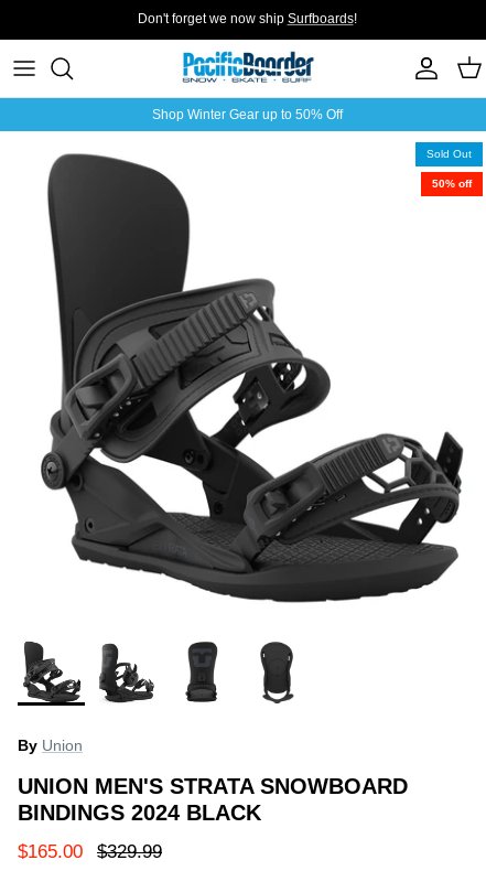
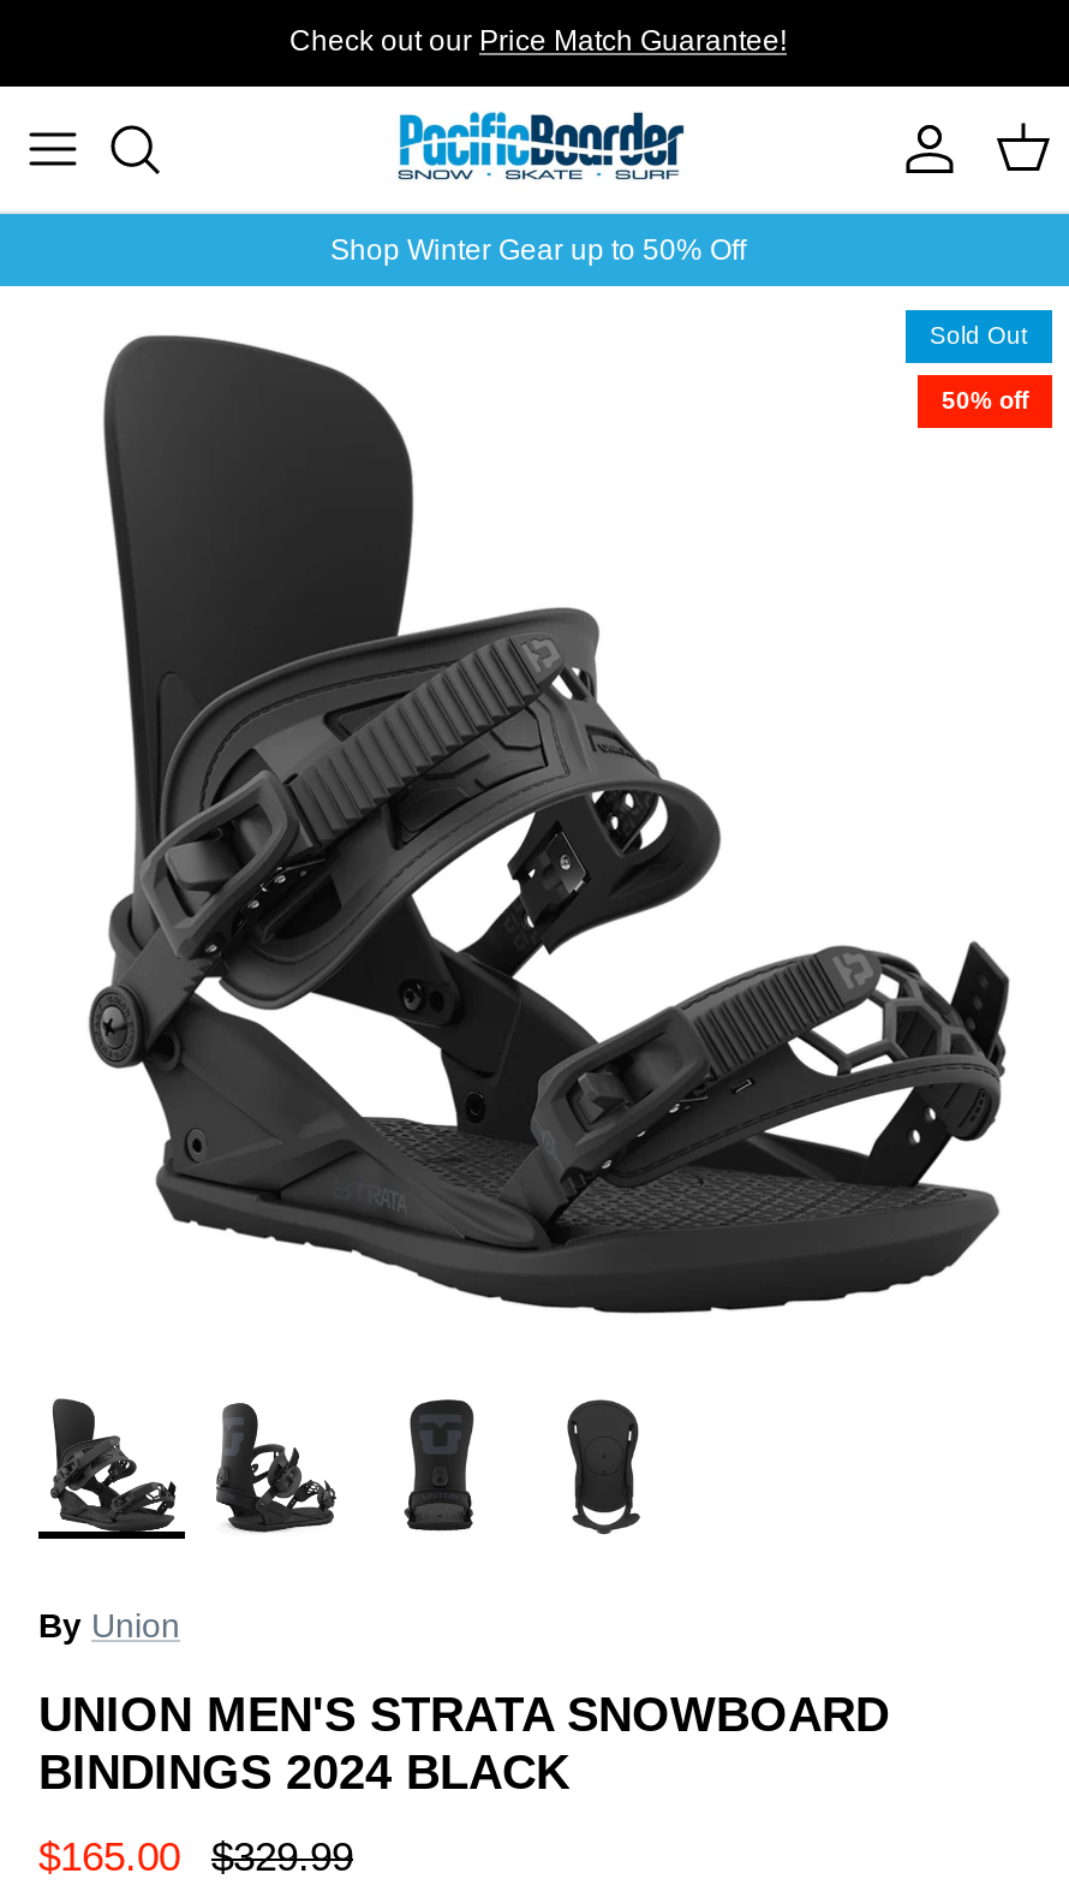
[137,12,357,27] Don't forget we now ship Surfboards! -> [289,25,787,59] Check out our Price Match Guarantee!

